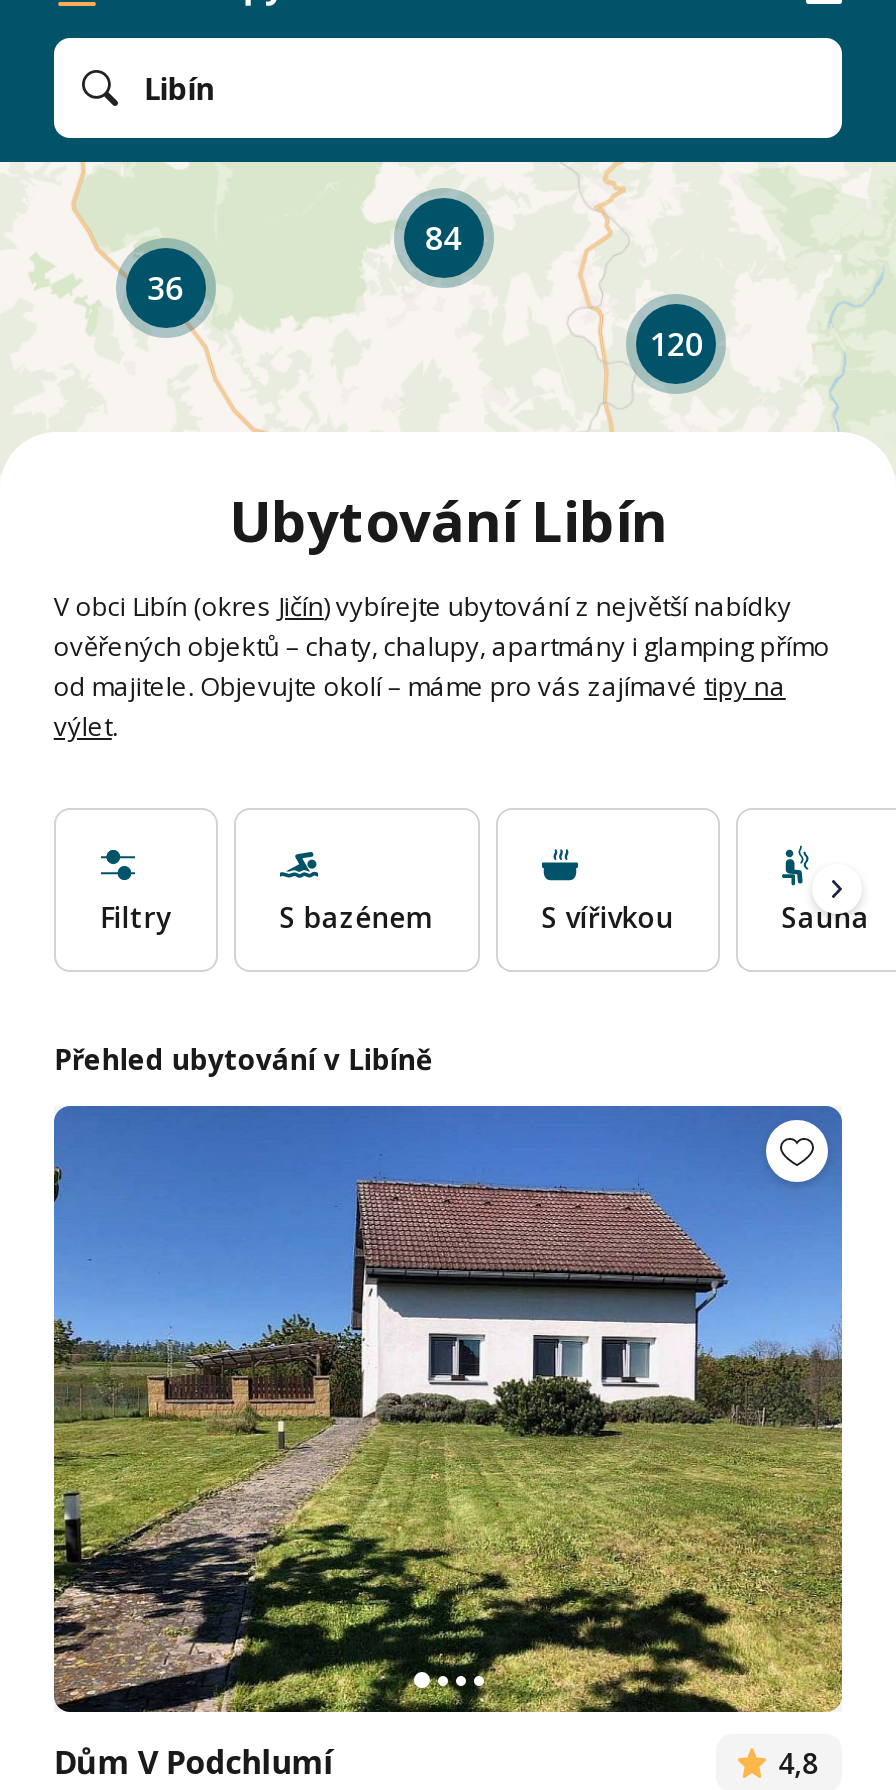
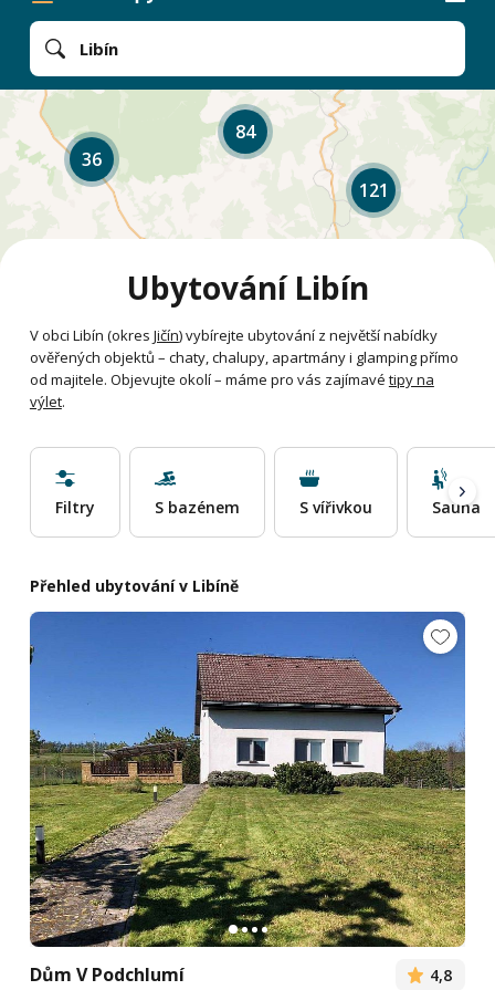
[649,322,703,366] 120 -> [359,178,388,202] 121

